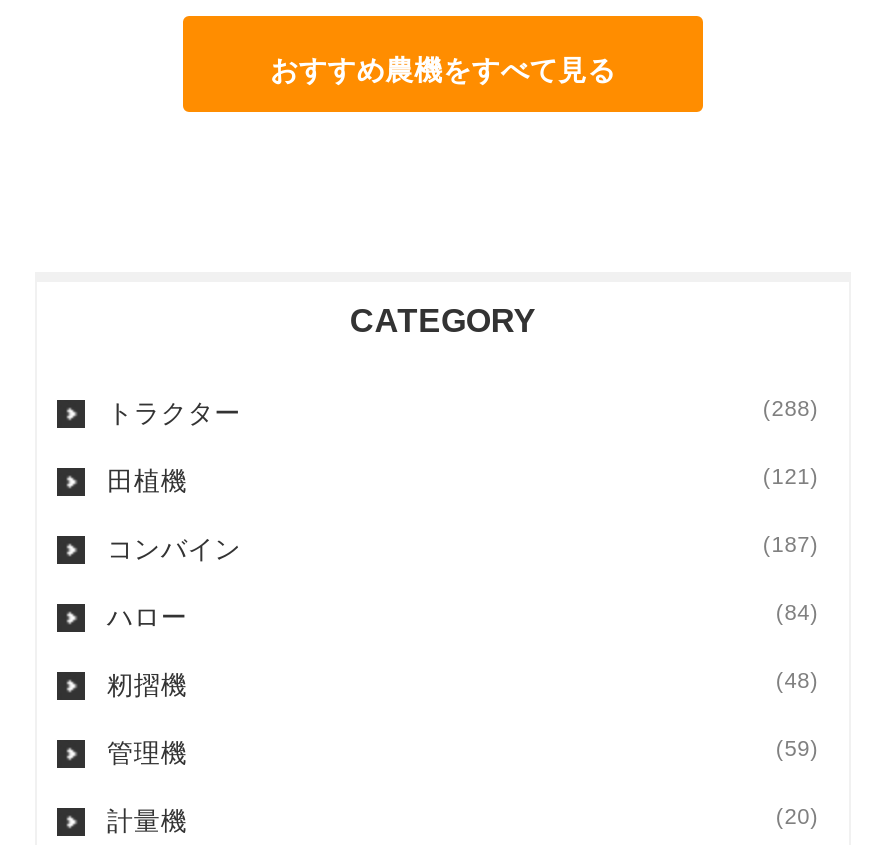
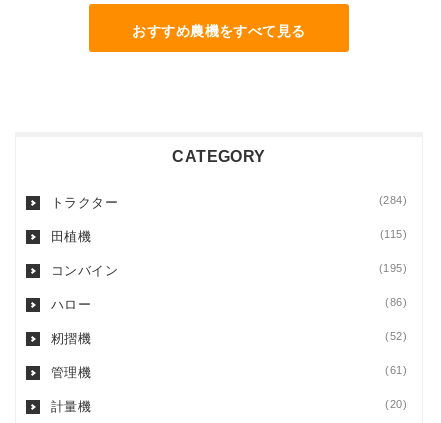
[763,396,819,420] (288) -> [379,194,407,206] (284)
[763,464,819,488] (121) -> [380,228,407,240] (115)
[763,532,819,556] (187) -> [379,262,407,274] (195)
[776,600,819,624] (84) -> [385,296,407,308] (86)
[776,668,819,692] (48) -> [385,330,407,342] (52)
[776,736,819,760] (59) -> [385,364,407,376] (61)

